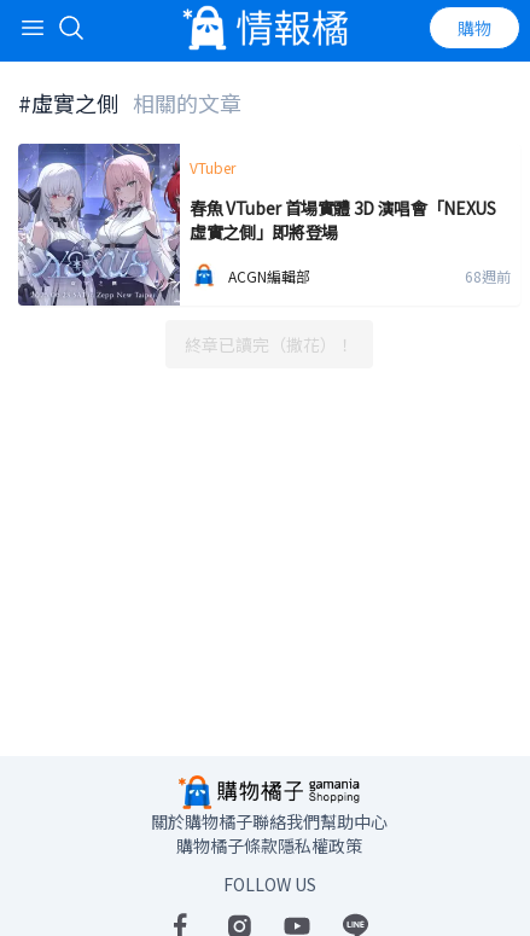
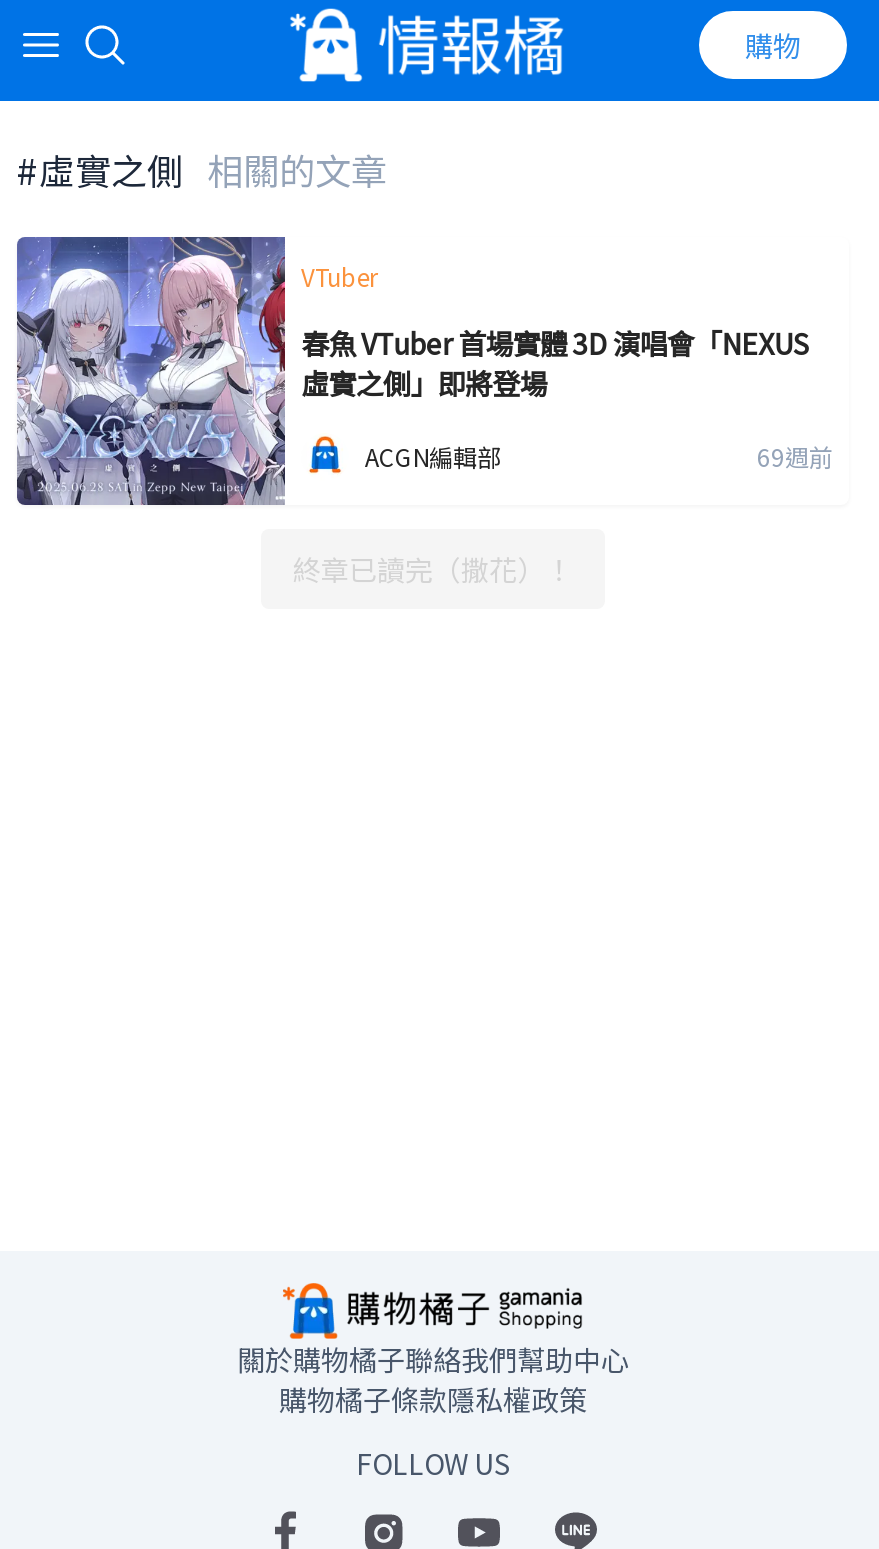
[465,266,511,286] 68週前 -> [757,439,833,473] 69週前

